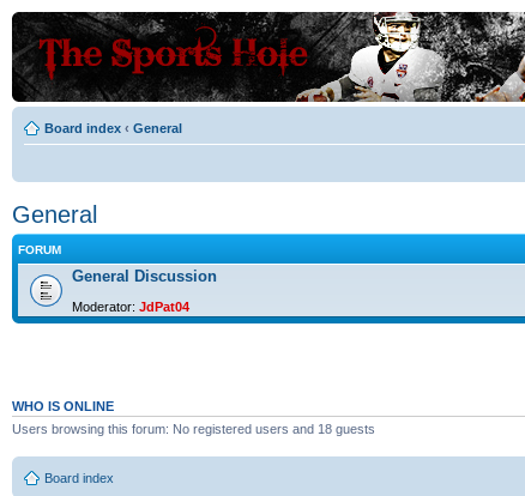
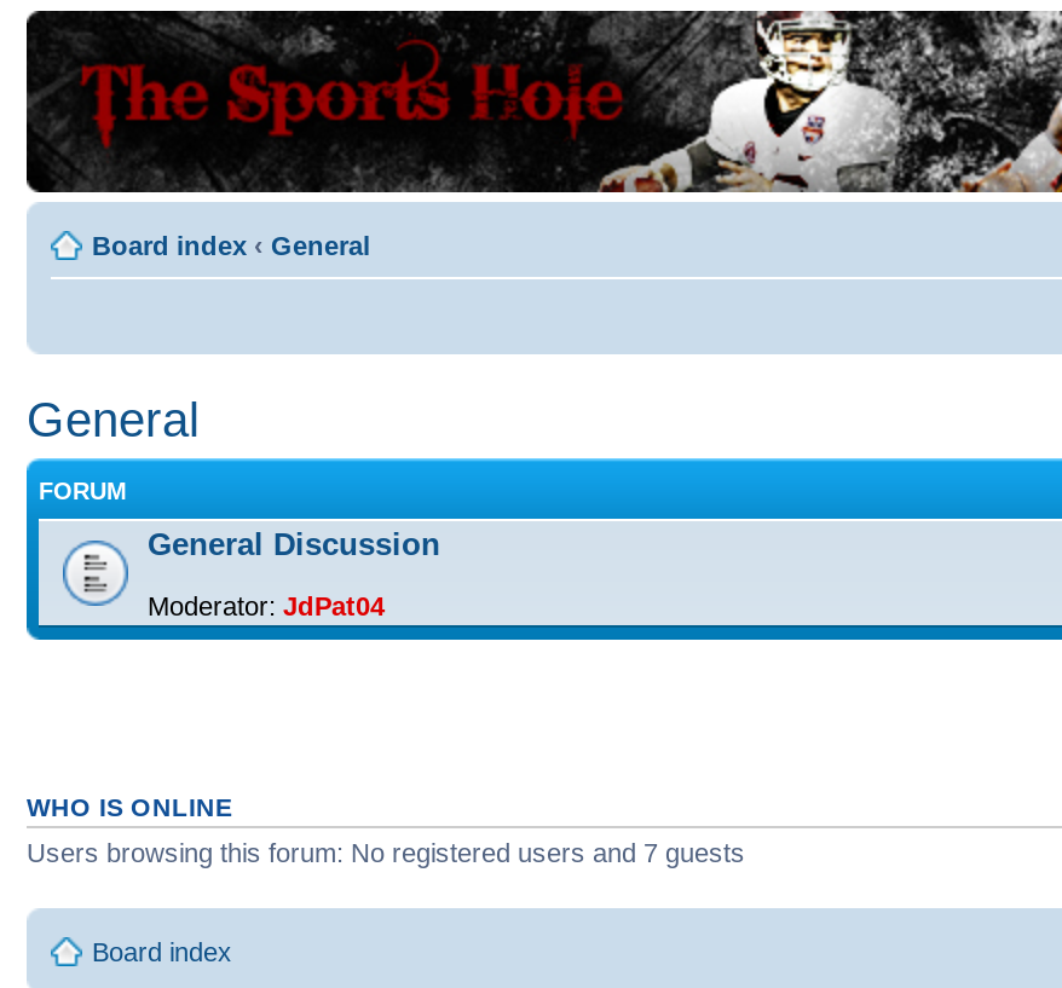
[12,421,375,435] Users browsing this forum: No registered users and 18 guests -> [27,837,745,866] Users browsing this forum: No registered users and 7 guests

